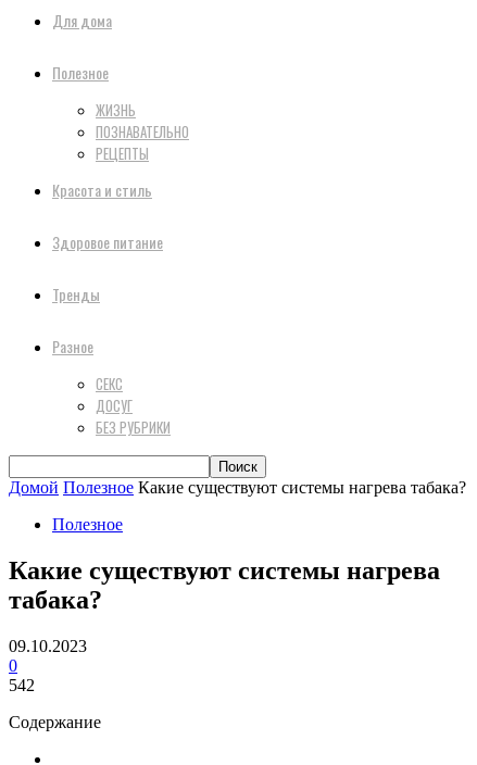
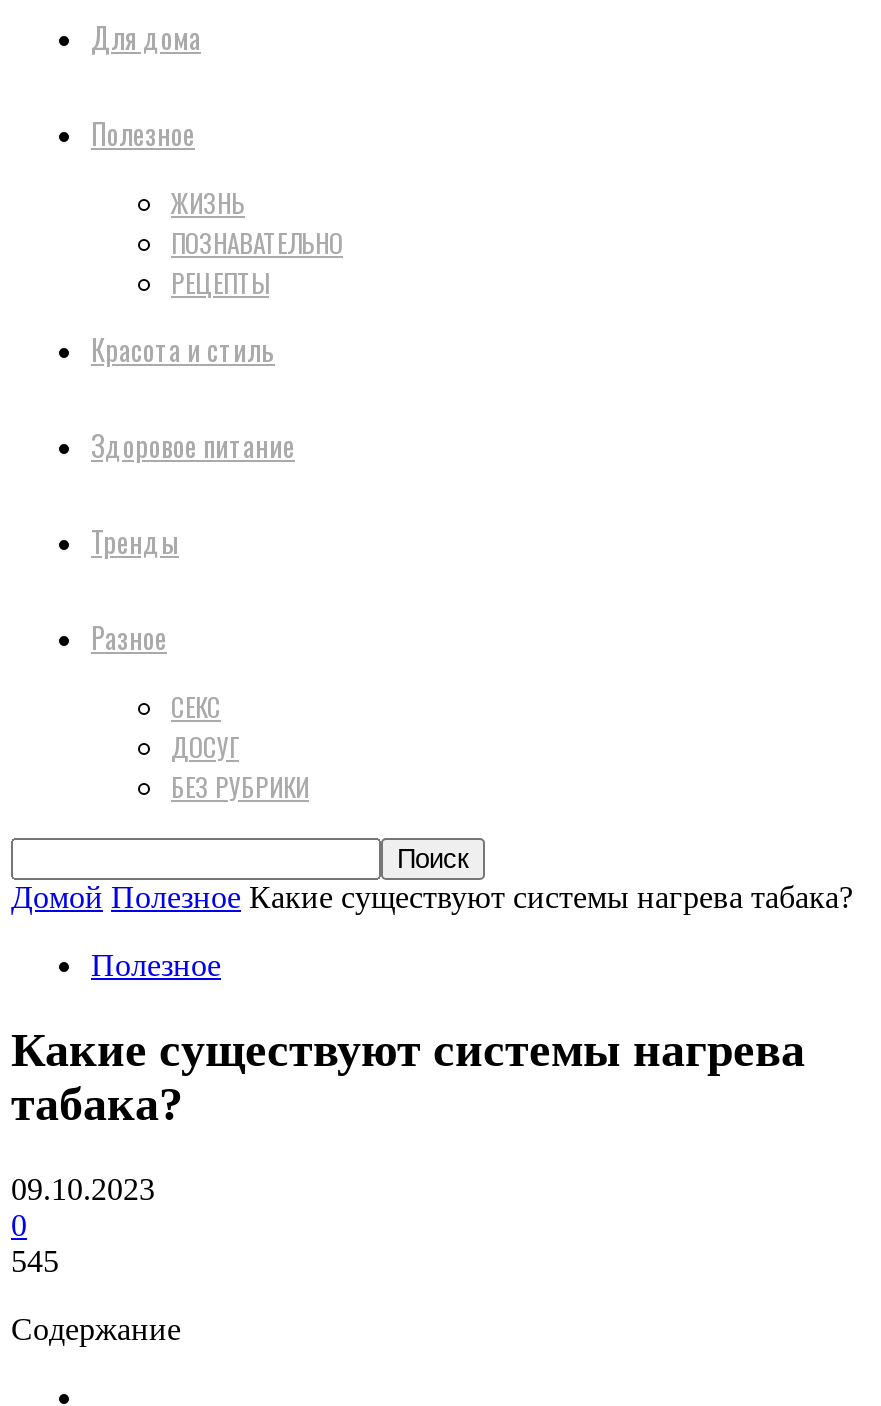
[9,676,35,694] 542 -> [11,1244,59,1278] 545

